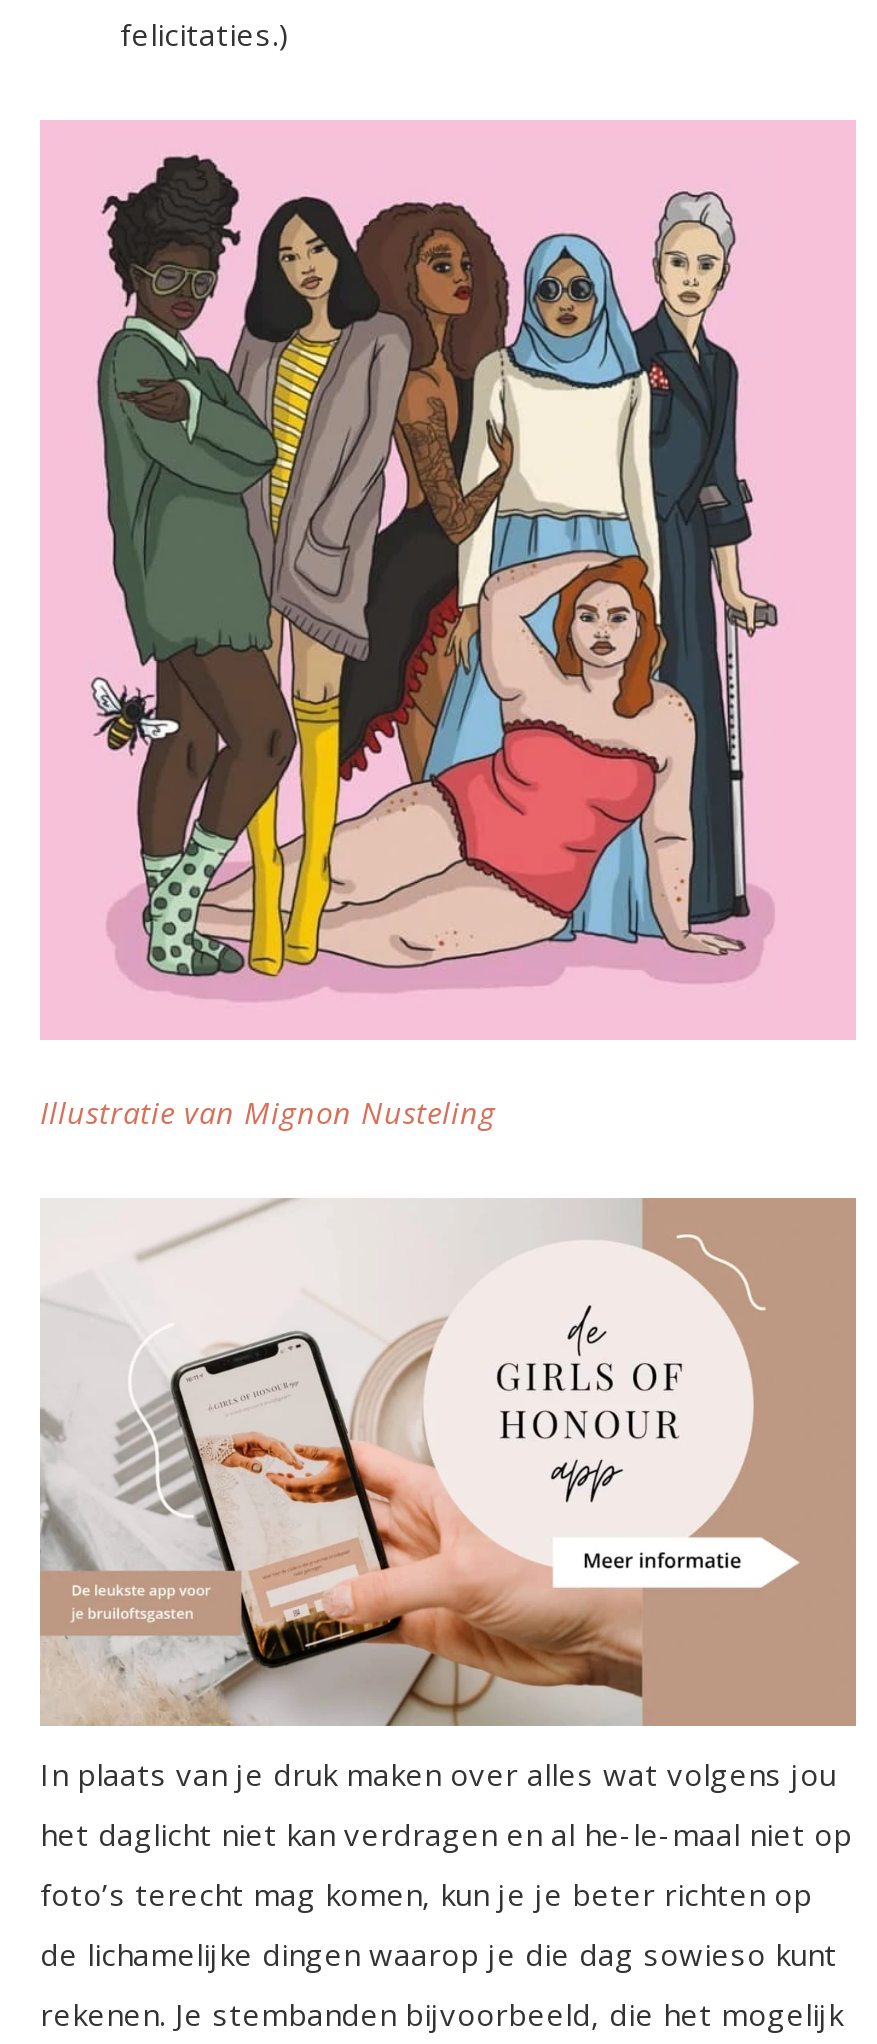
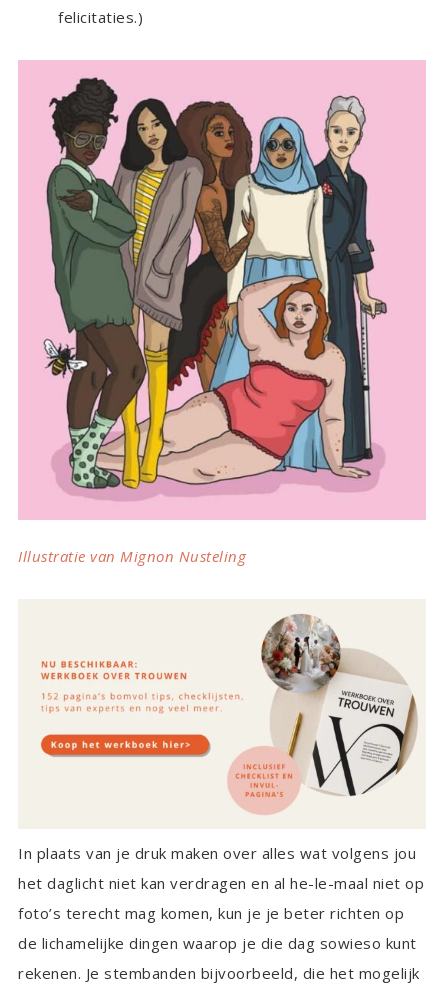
[40,1198,856,1728] [image] -> [19,600,425,829] [image]

